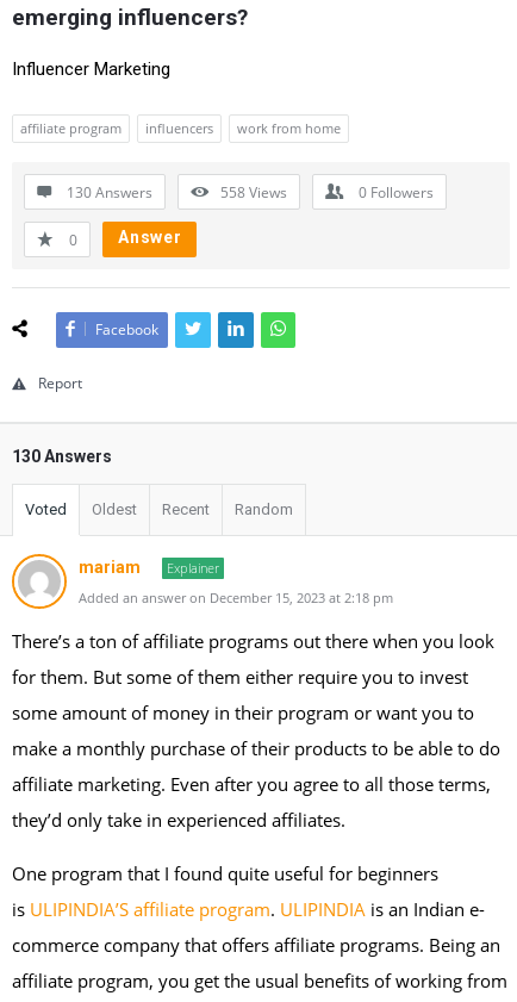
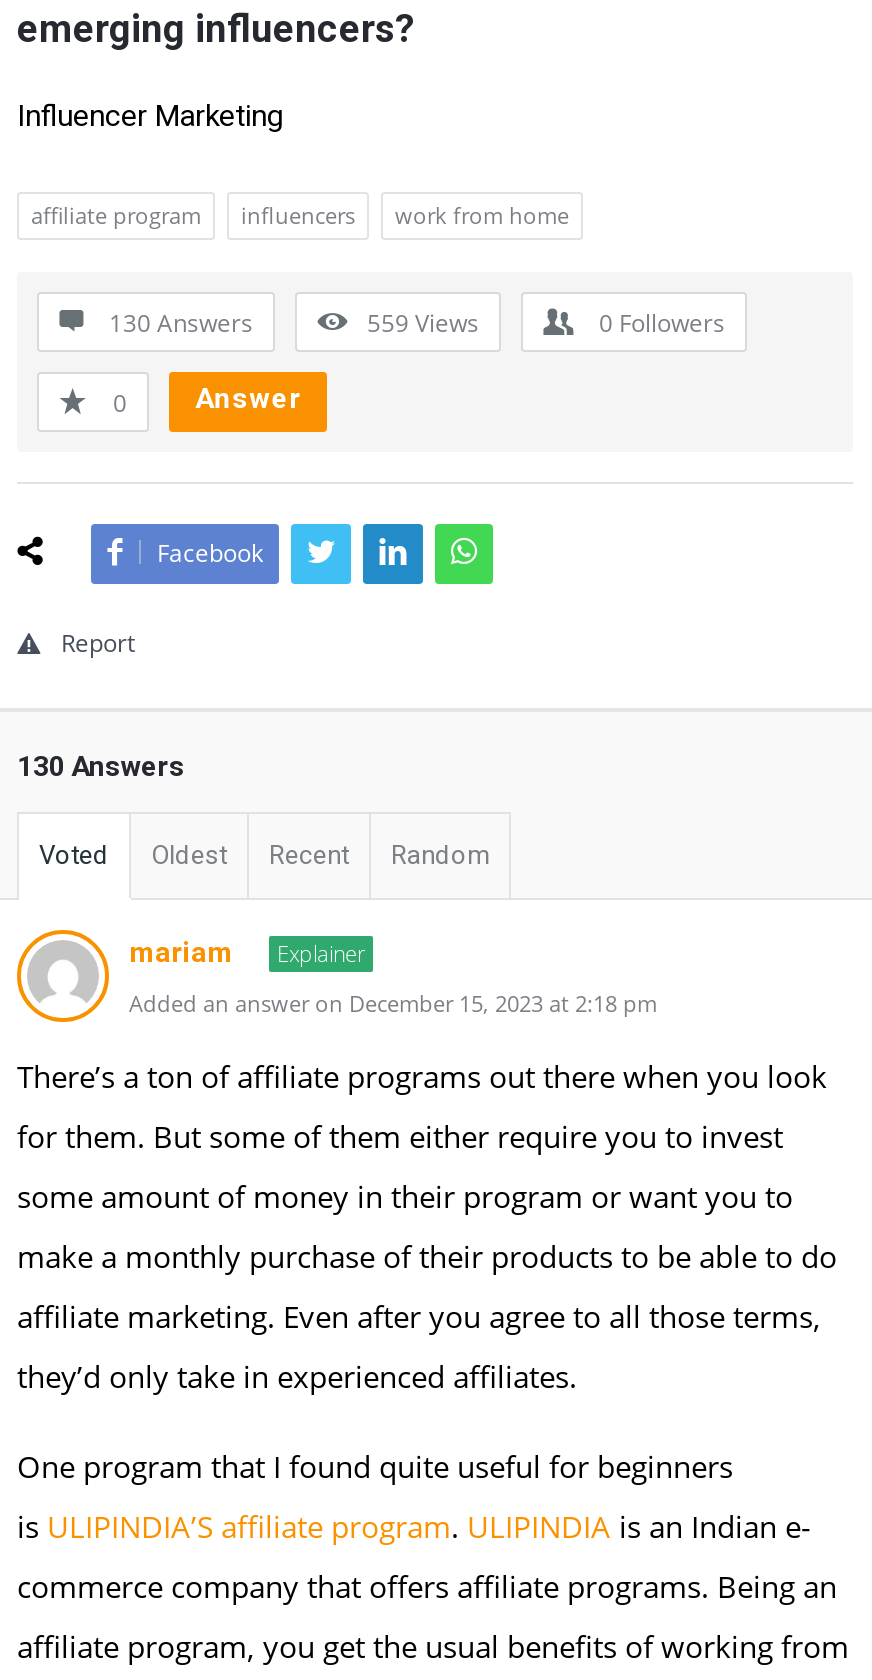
[220,182,287,203] 558 Views -> [367,306,479,340] 559 Views

